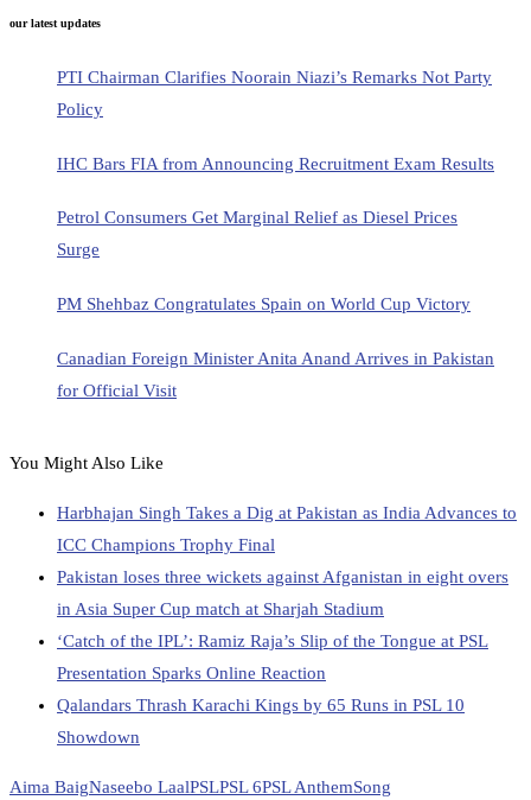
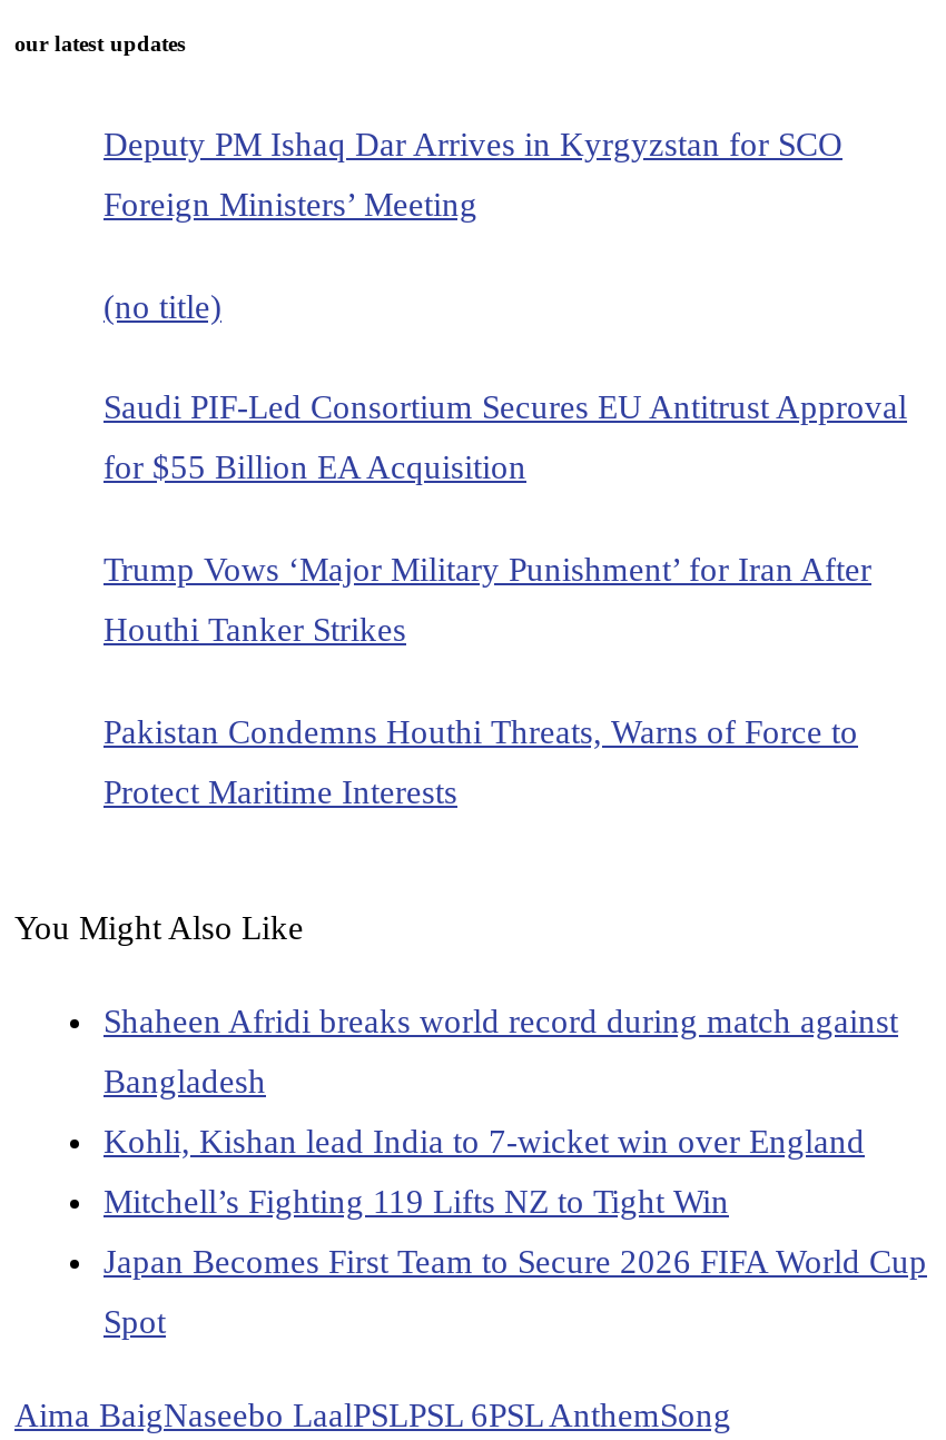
[57,68,494,400] PTI Chairman Clarifies Noorain Niazi’s Remarks Not Party | Policy | IHC Bars FIA from Announcing Recruitment Exam Results | Petrol Consumers Get Marginal Relief as Diesel Prices | Surge | PM Shehbaz Congratulates Spain on World Cup Victory | Canadian Foreign Minister Anita Anand Arrives in Pakistan | for Official Visit -> [104,127,907,810] Deputy PM Ishaq Dar Arrives in Kyrgyzstan for SCO | Foreign Ministers’ Meeting | (no title) | Saudi PIF-Led Consortium Secures EU Antitrust Approval | for $55 Billion EA Acquisition | Trump Vows ‘Major Military Punishment’ for Iran After | Houthi Tanker Strikes | Pakistan Condemns Houthi Threats, Warns of Force to | Protect Maritime Interests
moved [9,453,164,472] -> [14,910,304,945]: You Might Also Like
[57,503,517,746] Harbhajan Singh Takes a Dig at Pakistan as India Advances to | ICC Champions Trophy Final | Pakistan loses three wickets against Afganistan in eight overs | in Asia Super Cup match at Sharjah Stadium | ‘Catch of the IPL’: Ramiz Raja’s Slip of the Tongue at PSL | Presentation Sparks Online Reaction | Qalandars Thrash Karachi Kings by 65 Runs in PSL 10 | Showdown -> [104,1003,927,1339] Shaheen Afridi breaks world record during match against | Bangladesh | Kohli, Kishan lead India to 7-wicket win over England | Mitchell’s Fighting 119 Lifts NZ to Tight Win | Japan Becomes First Team to Secure 2026 FIFA World Cup | Spot

